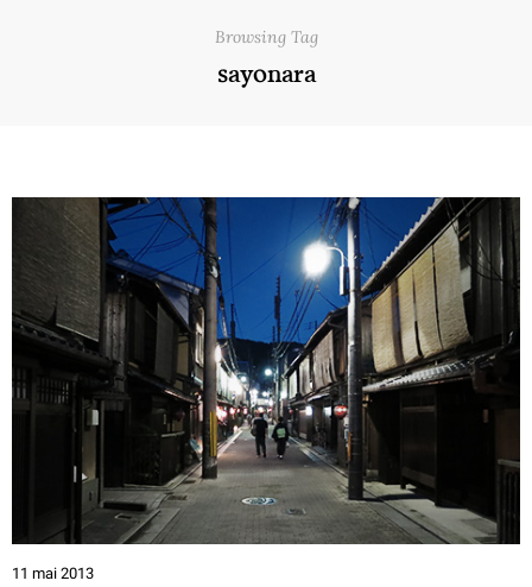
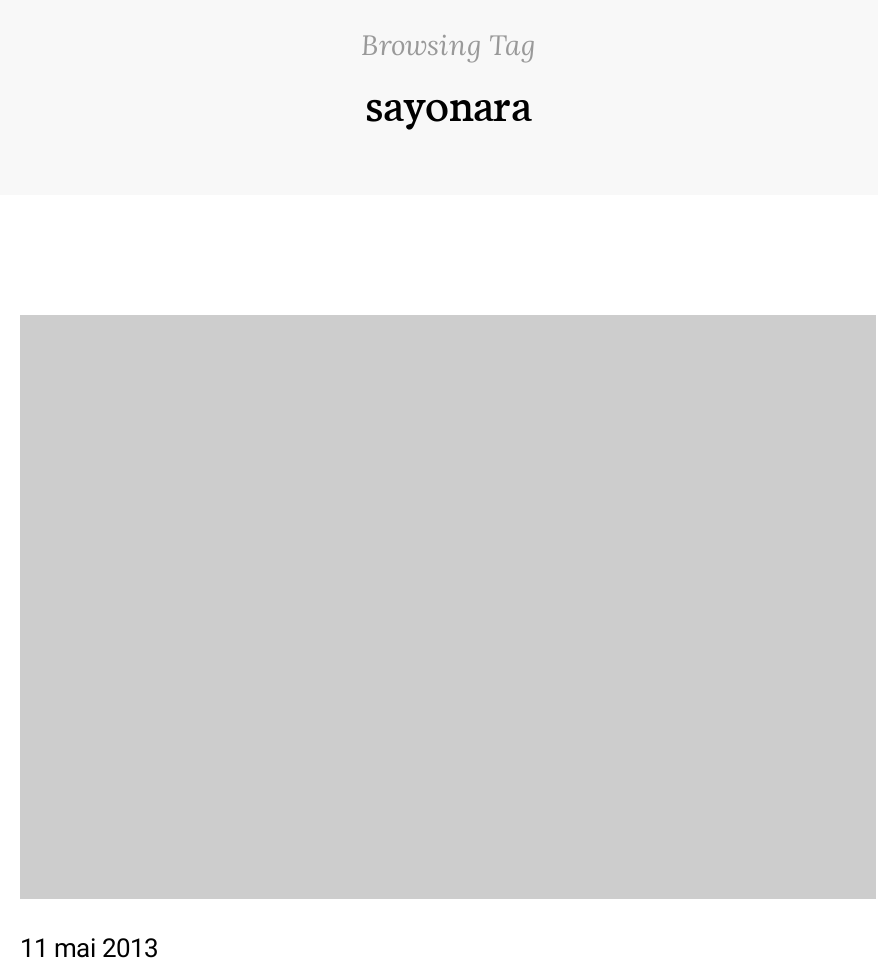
[11,196,521,545] [image] -> none

